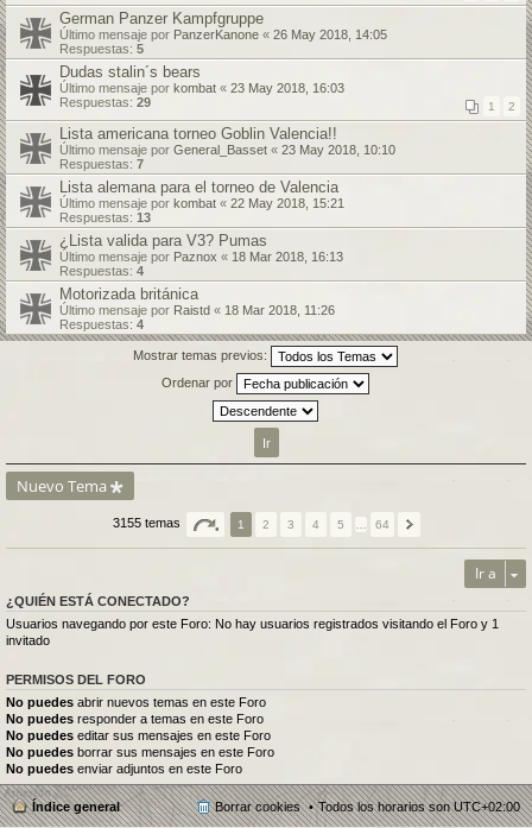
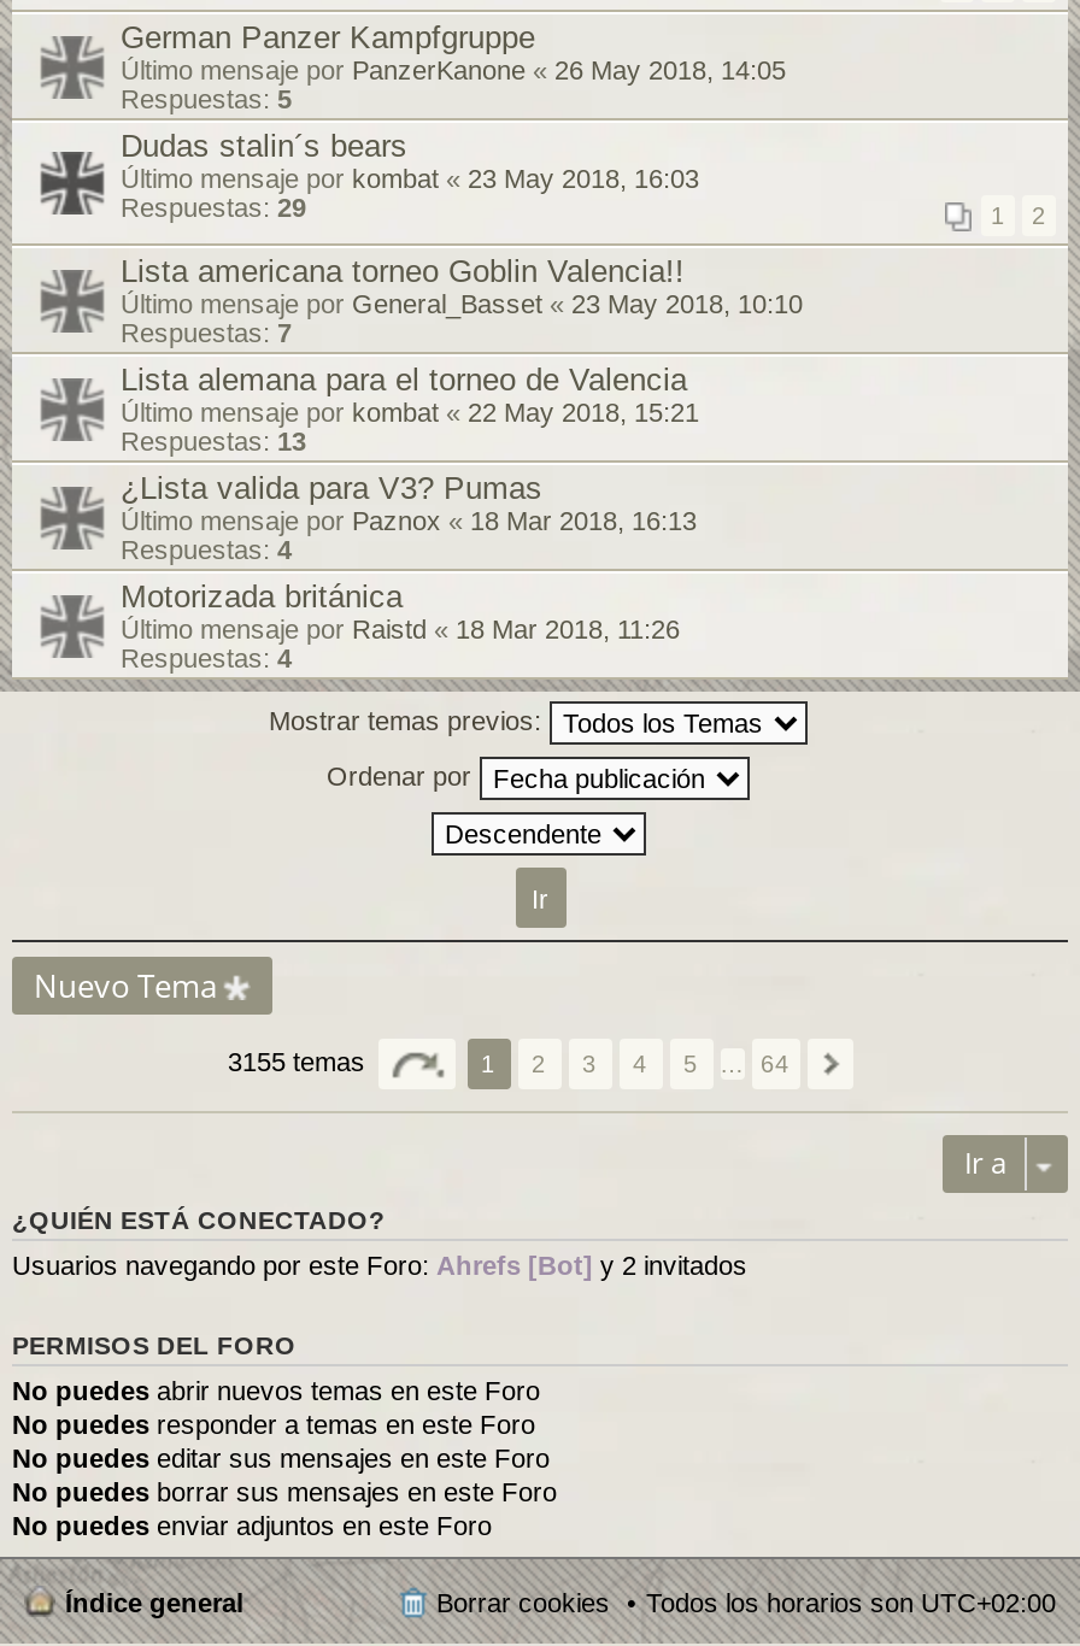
[6,617,499,647] Usuarios navegando por este Foro: No hay usuarios registrados visitando el Foro y 1 | invitado -> [12,1251,747,1280] Usuarios navegando por este Foro: Ahrefs [Bot] y 2 invitados

